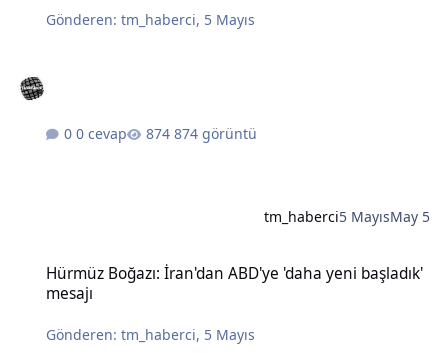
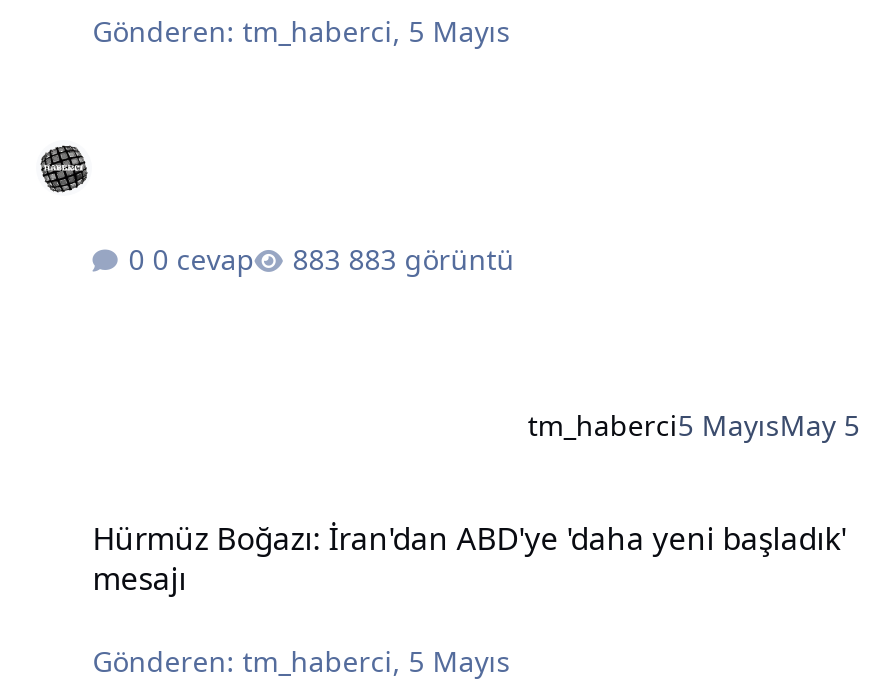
[174,124,257,143] 874 görüntü -> [348,241,514,279] 883 görüntü

